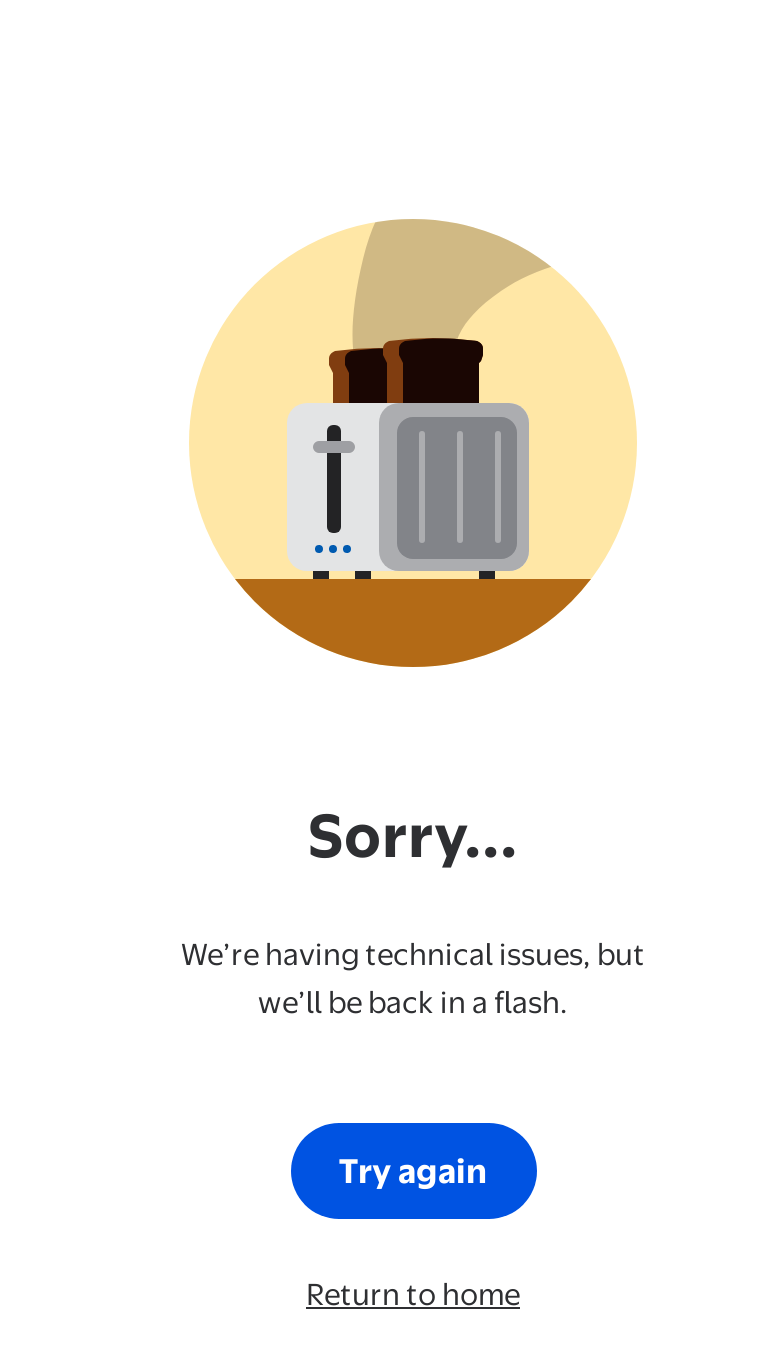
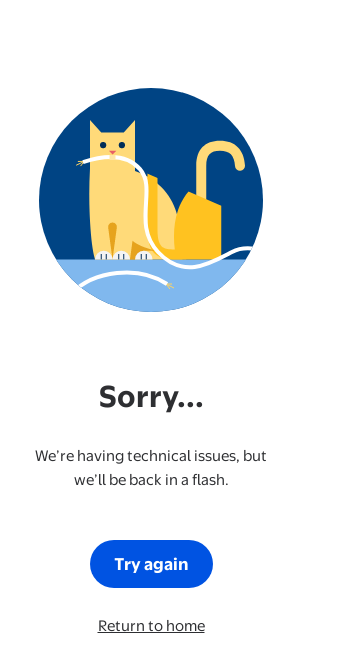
[189,219,637,669] [image] -> [38,87,264,313] [image]

